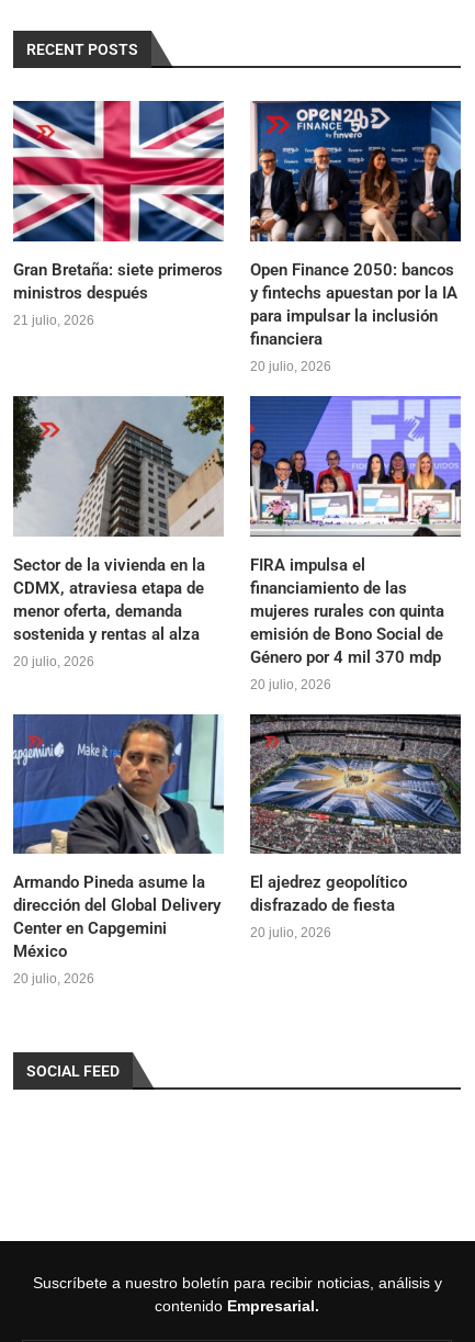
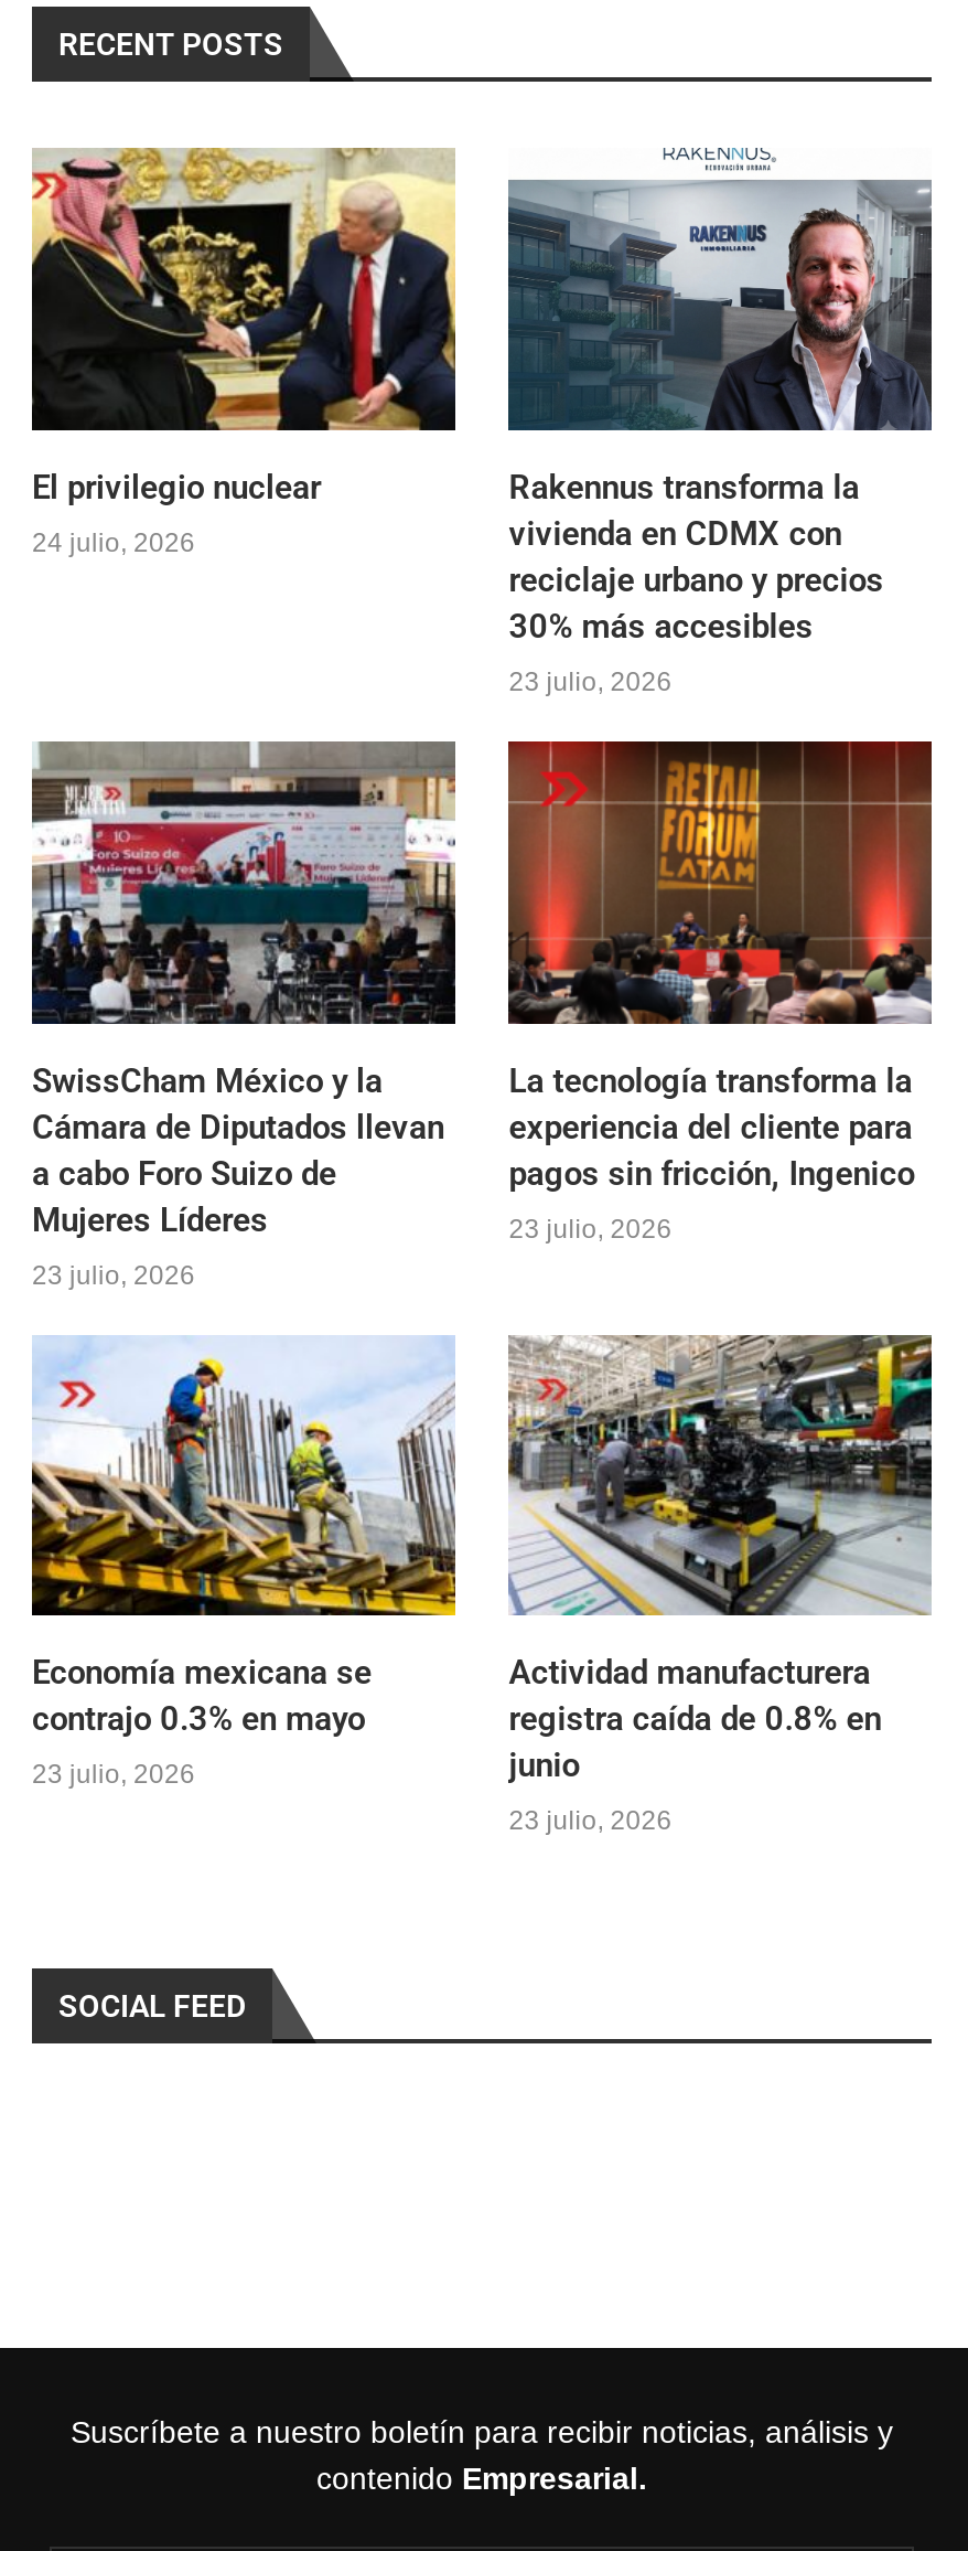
[12,100,225,243] [image] -> [30,146,455,357] [image]
[249,100,462,243] [image] -> [508,148,932,357] [image]
[13,260,223,303] Gran Bretaña: siete primeros | ministros después -> [32,467,321,507] El privilegio nuclear
[250,260,458,349] Open Finance 2050: bancos | y fintechs apuestan por la IA | para impulsar la inclusión | financiera -> [509,467,884,646] Rakennus transforma la | vivienda en CDMX con | reciclaje urbano y precios | 30% más accesibles
[13,313,94,328] 21 julio, 2026 -> [32,527,195,558] 24 julio, 2026
[250,359,332,374] 20 julio, 2026 -> [509,666,672,697] 23 julio, 2026
[12,395,225,644] [image] | Sector de la vivienda en la | CDMX, atraviesa etapa de | menor oferta, demanda | sostenida y rentas al alza -> [30,741,458,1240] [image] | SwissCham México y la | Cámara de Diputados llevan | a cabo Foro Suizo de | Mujeres Líderes
[249,395,462,667] [image] | FIRA impulsa el | financiamiento de las | mujeres rurales con quinta | emisión de Bono Social de | Género por 4 mil 370 mdp -> [506,739,934,1193] [image] | La tecnología transforma la | experiencia del cliente para | pagos sin fricción, Ingenico
[13,654,94,669] 20 julio, 2026 -> [32,1259,195,1290] 23 julio, 2026
[250,677,332,692] 20 julio, 2026 -> [509,1213,672,1244] 23 julio, 2026
[12,713,224,962] [image] | Armando Pineda asume la | dirección del Global Delivery | Center en Capgemini | México -> [30,1335,458,1740] [image] | Economía mexicana se | contrajo 0.3% en mayo
[249,713,461,916] [image] | El ajedrez geopolítico | disfrazado de fiesta -> [508,1333,934,1786] [image] | Actividad manufacturera | registra caída de 0.8% en | junio
[250,926,332,941] 20 julio, 2026 -> [509,1806,672,1837] 23 julio, 2026
[13,972,94,987] 20 julio, 2026 -> [32,1760,195,1791] 23 julio, 2026

